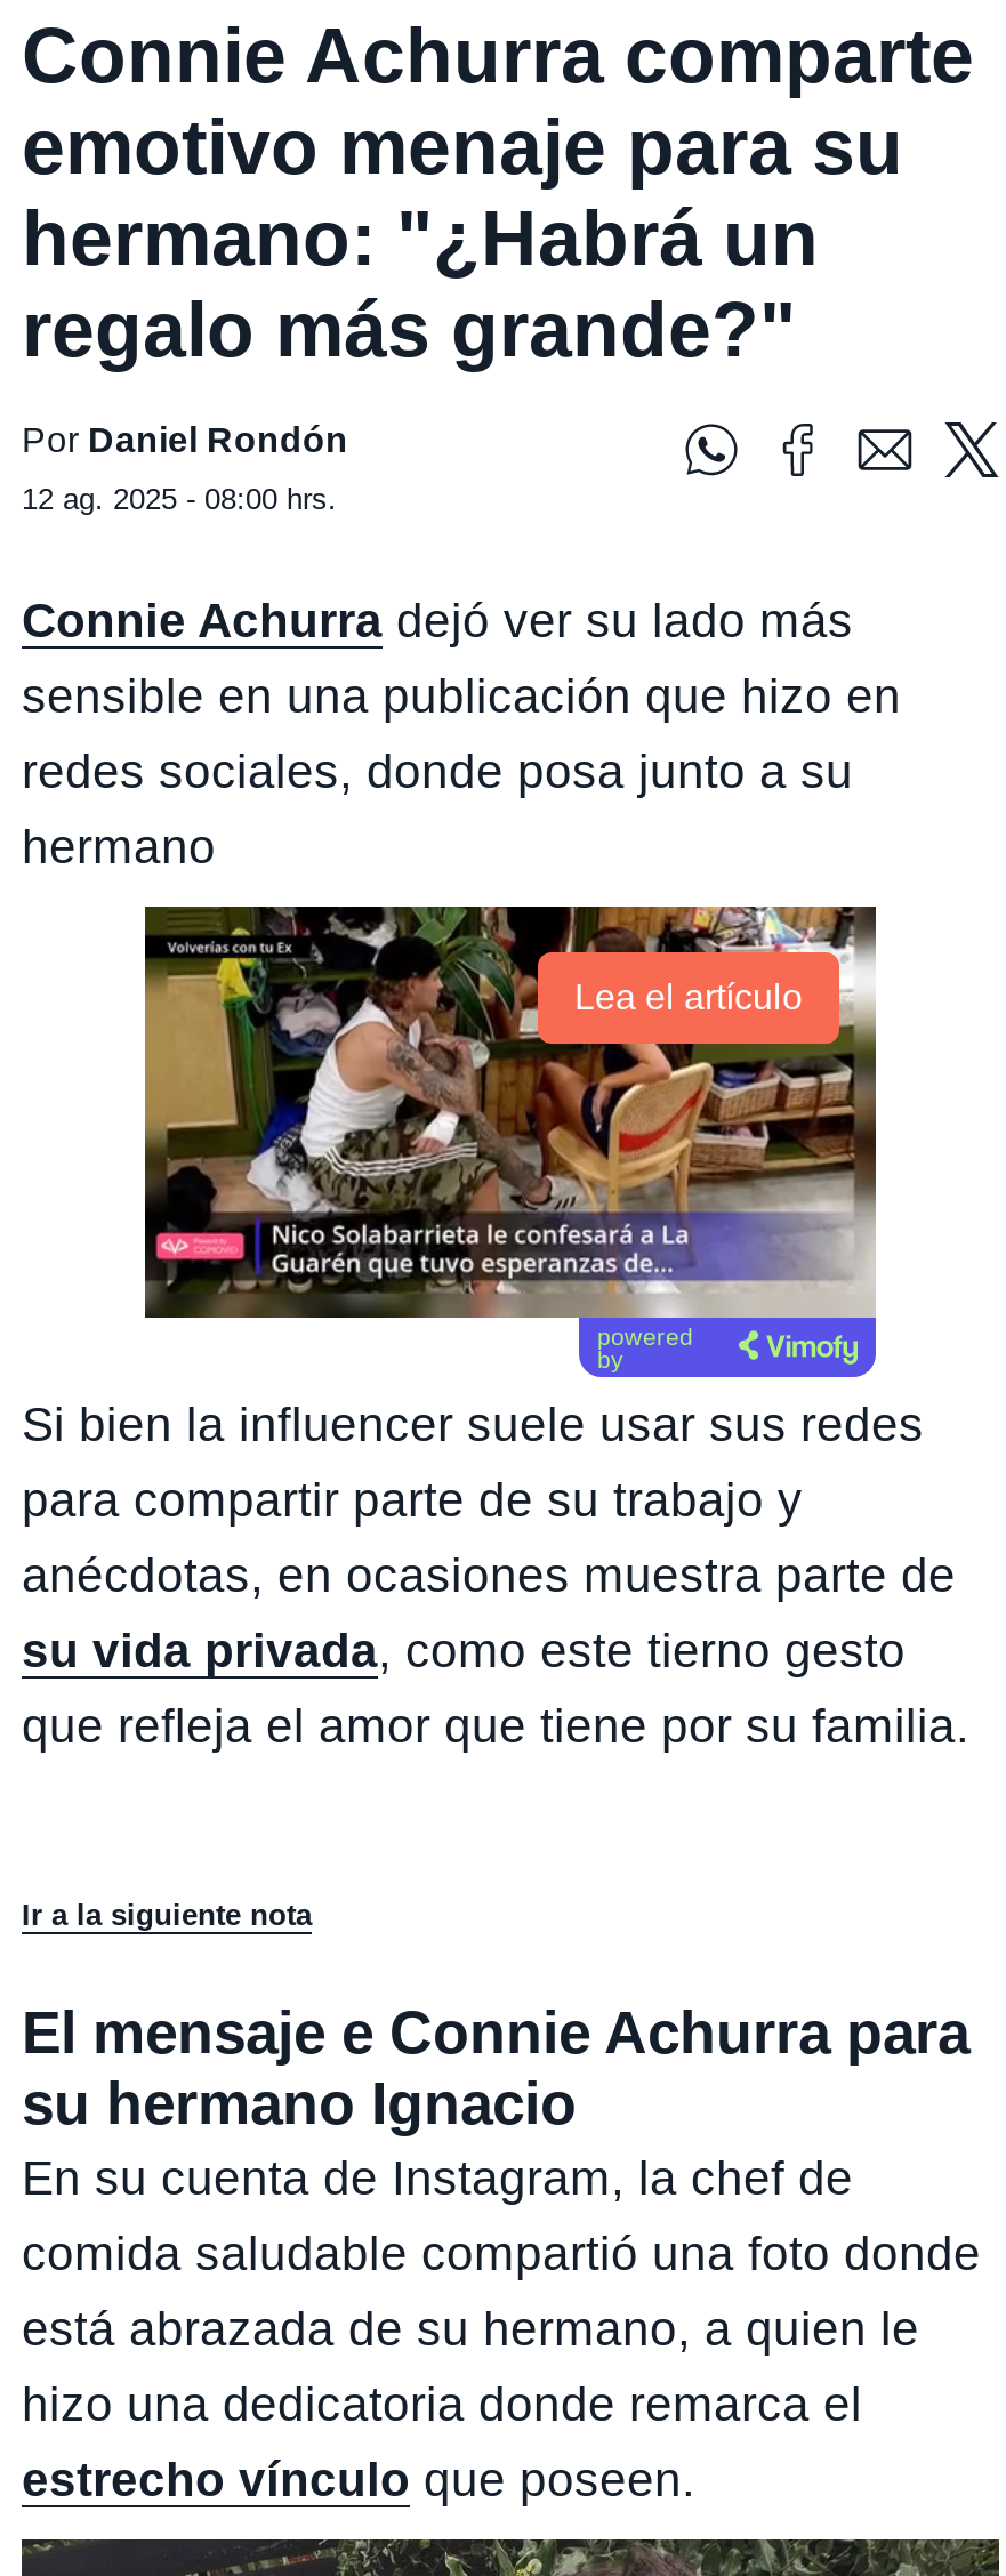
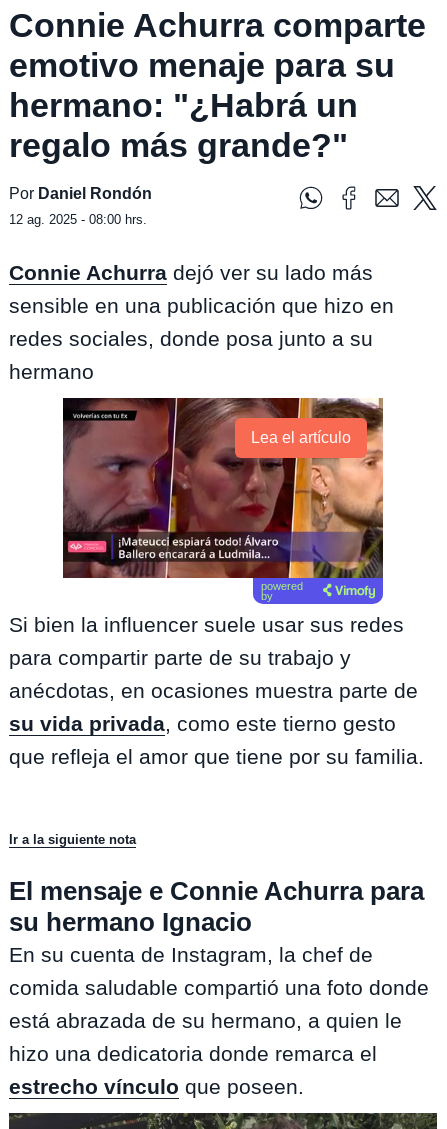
[145,904,878,1320] [image] -> [63,397,384,579] [image]

